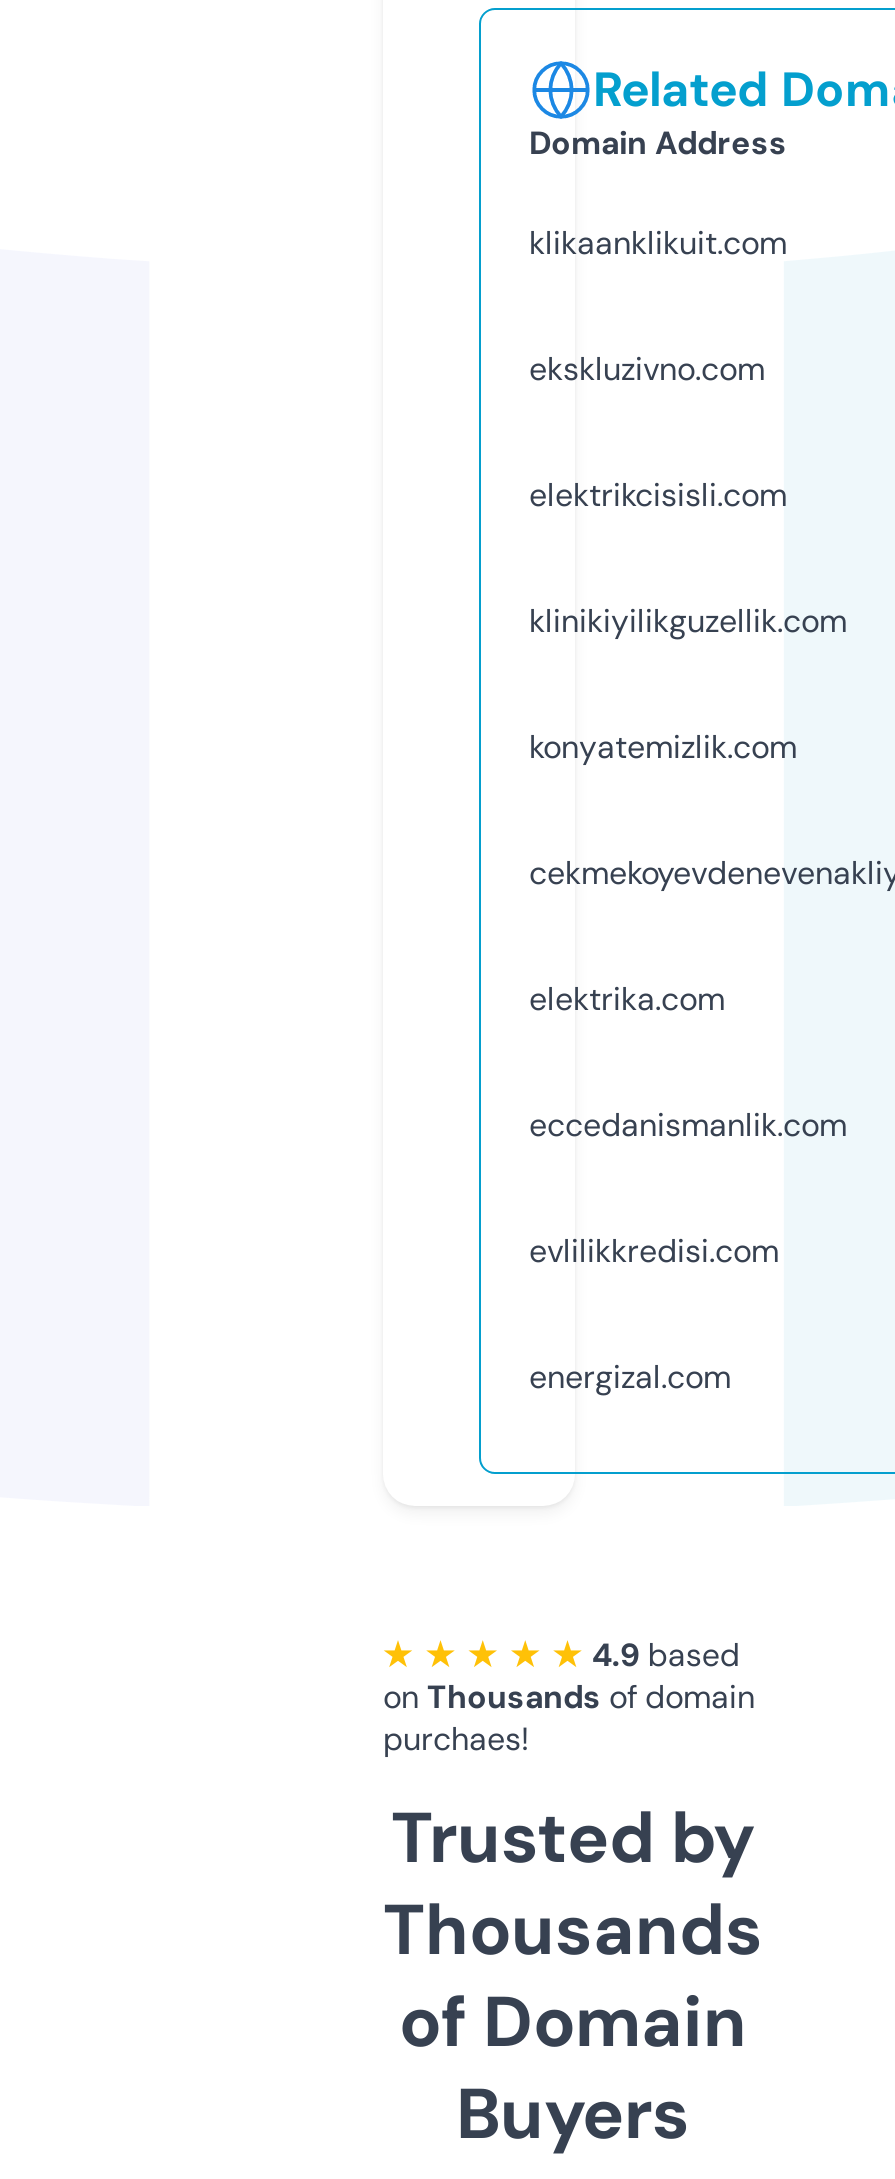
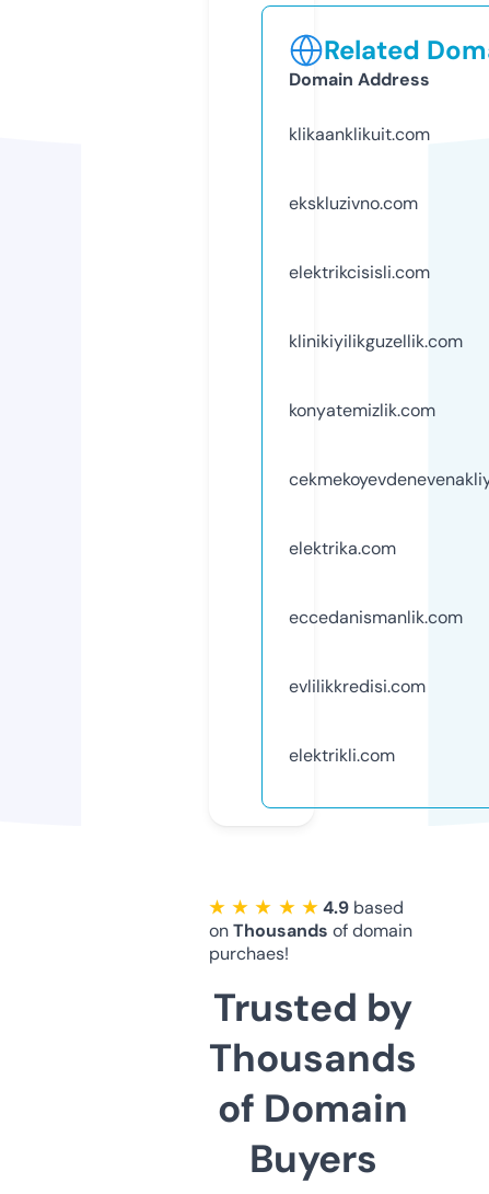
[529,1356,731,1398] energizal.com -> [289,744,395,767] elektrikli.com

